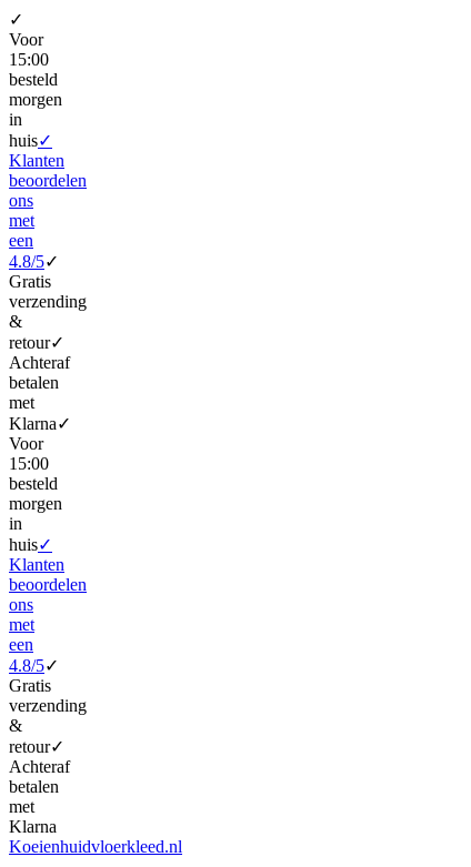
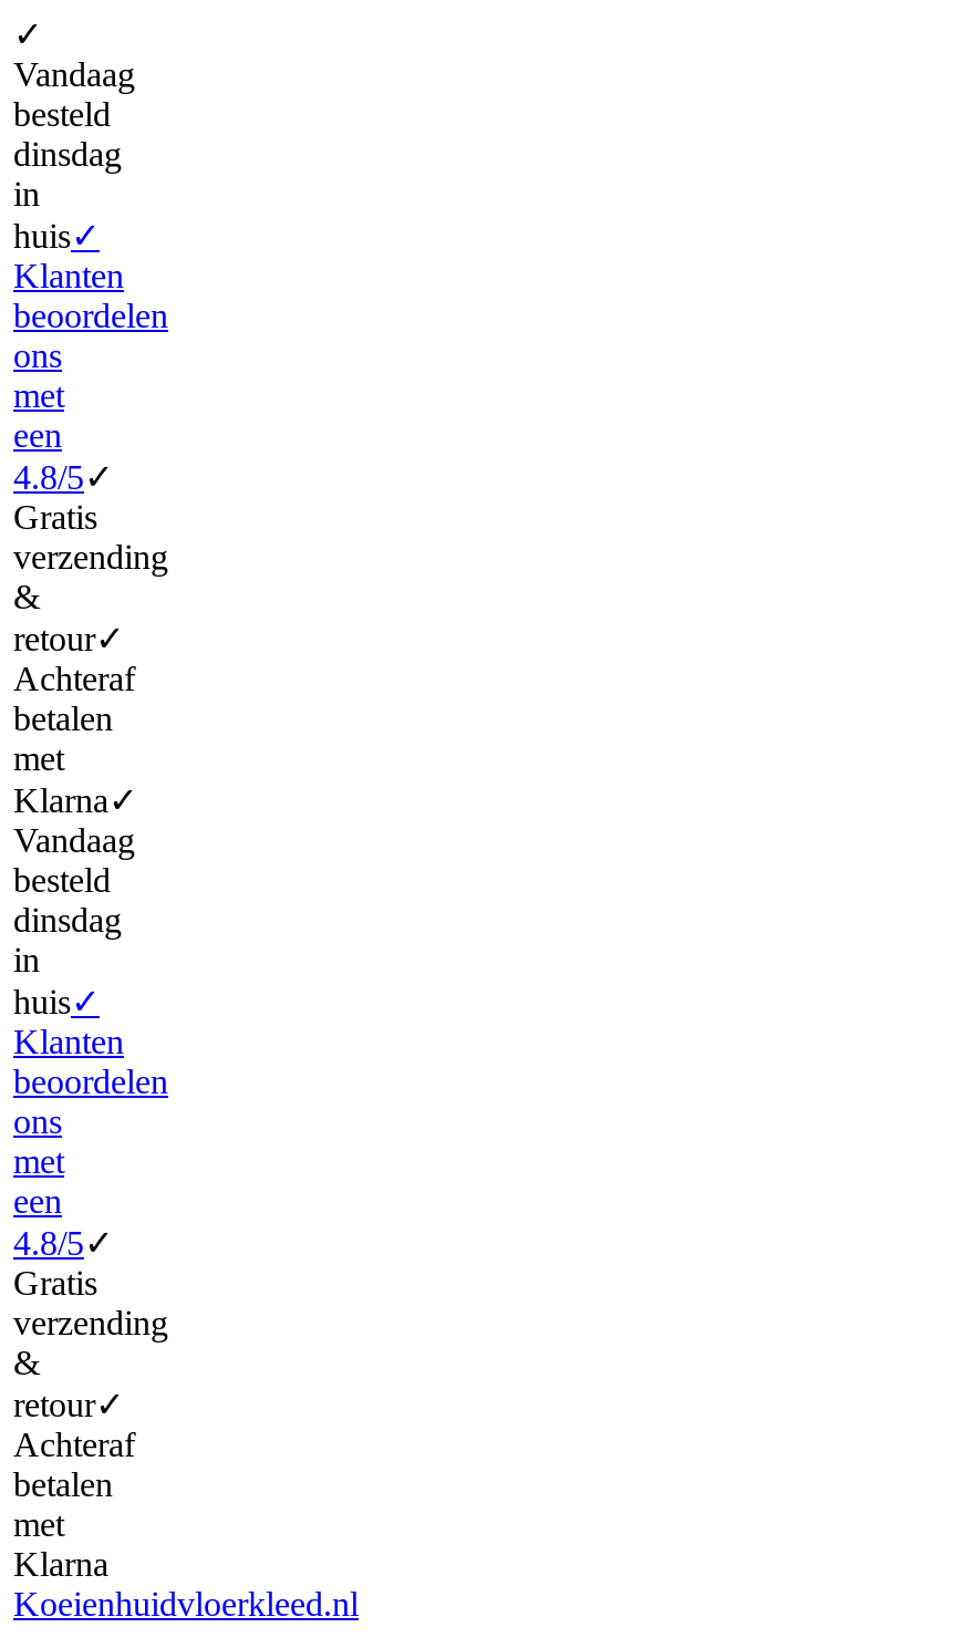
[9,30,49,69] Voor | 15:00 -> [13,55,135,93] Vandaag
[9,90,62,109] morgen -> [13,135,122,173] dinsdag
[9,434,49,473] Voor | 15:00 -> [13,821,135,859] Vandaag
[9,494,62,513] morgen -> [13,901,122,939] dinsdag

